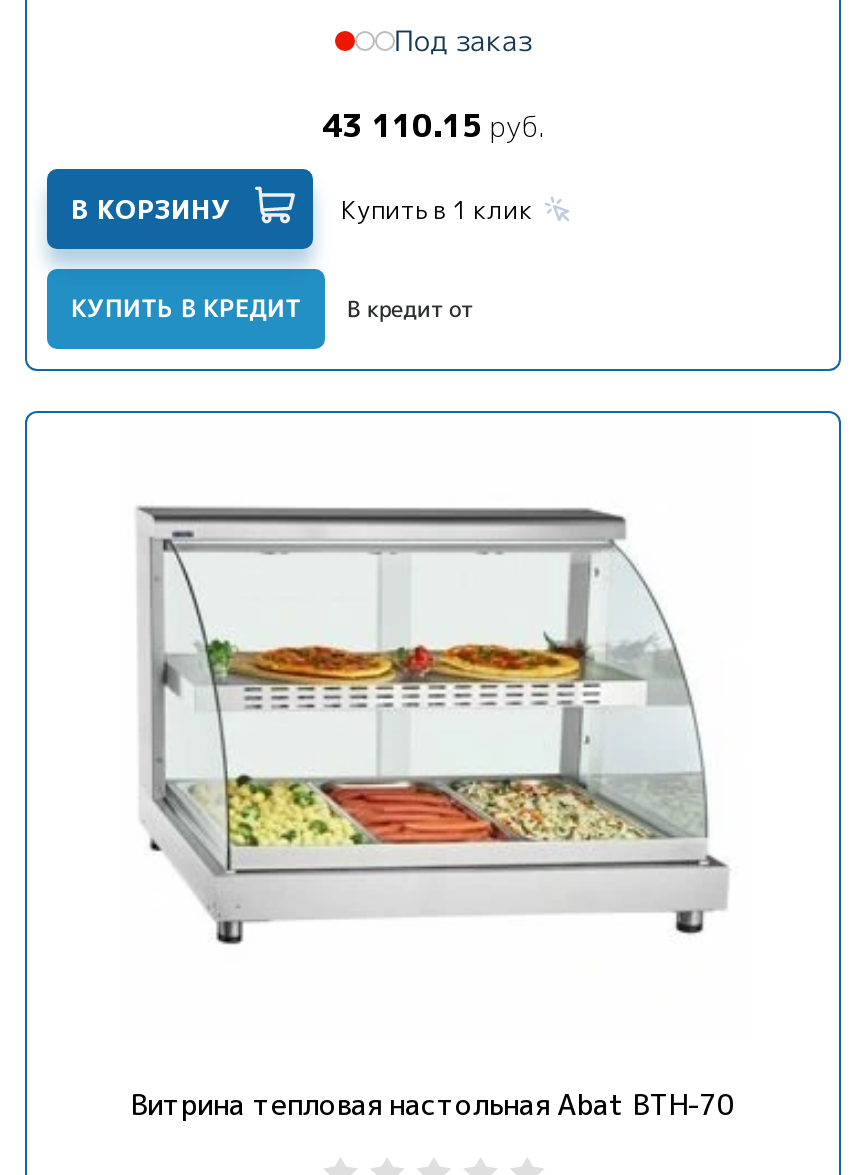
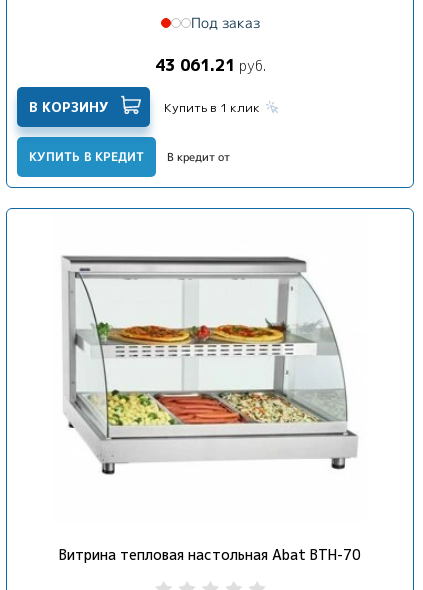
[322,102,544,146] 43 110.15 руб. -> [154,54,265,76] 43 061.21 руб.

